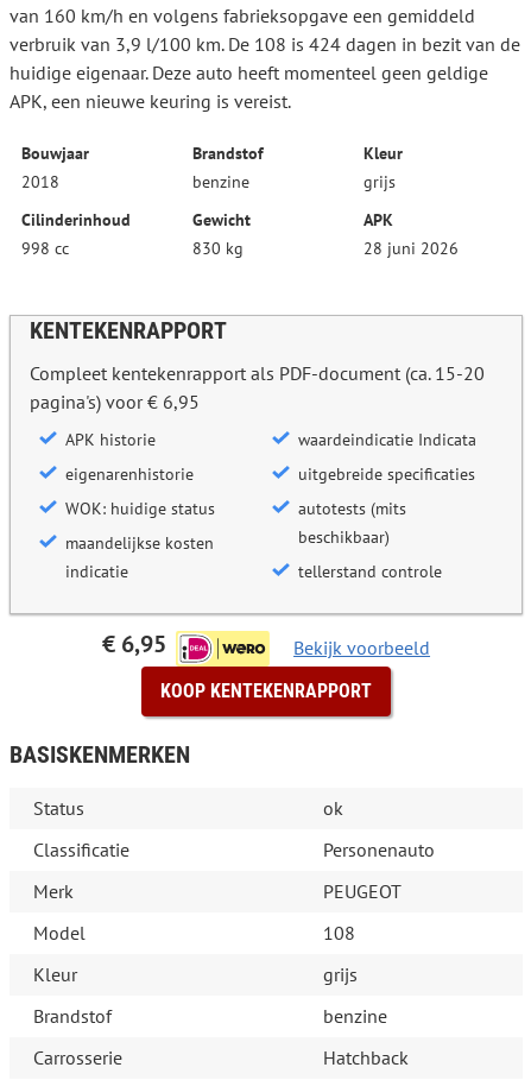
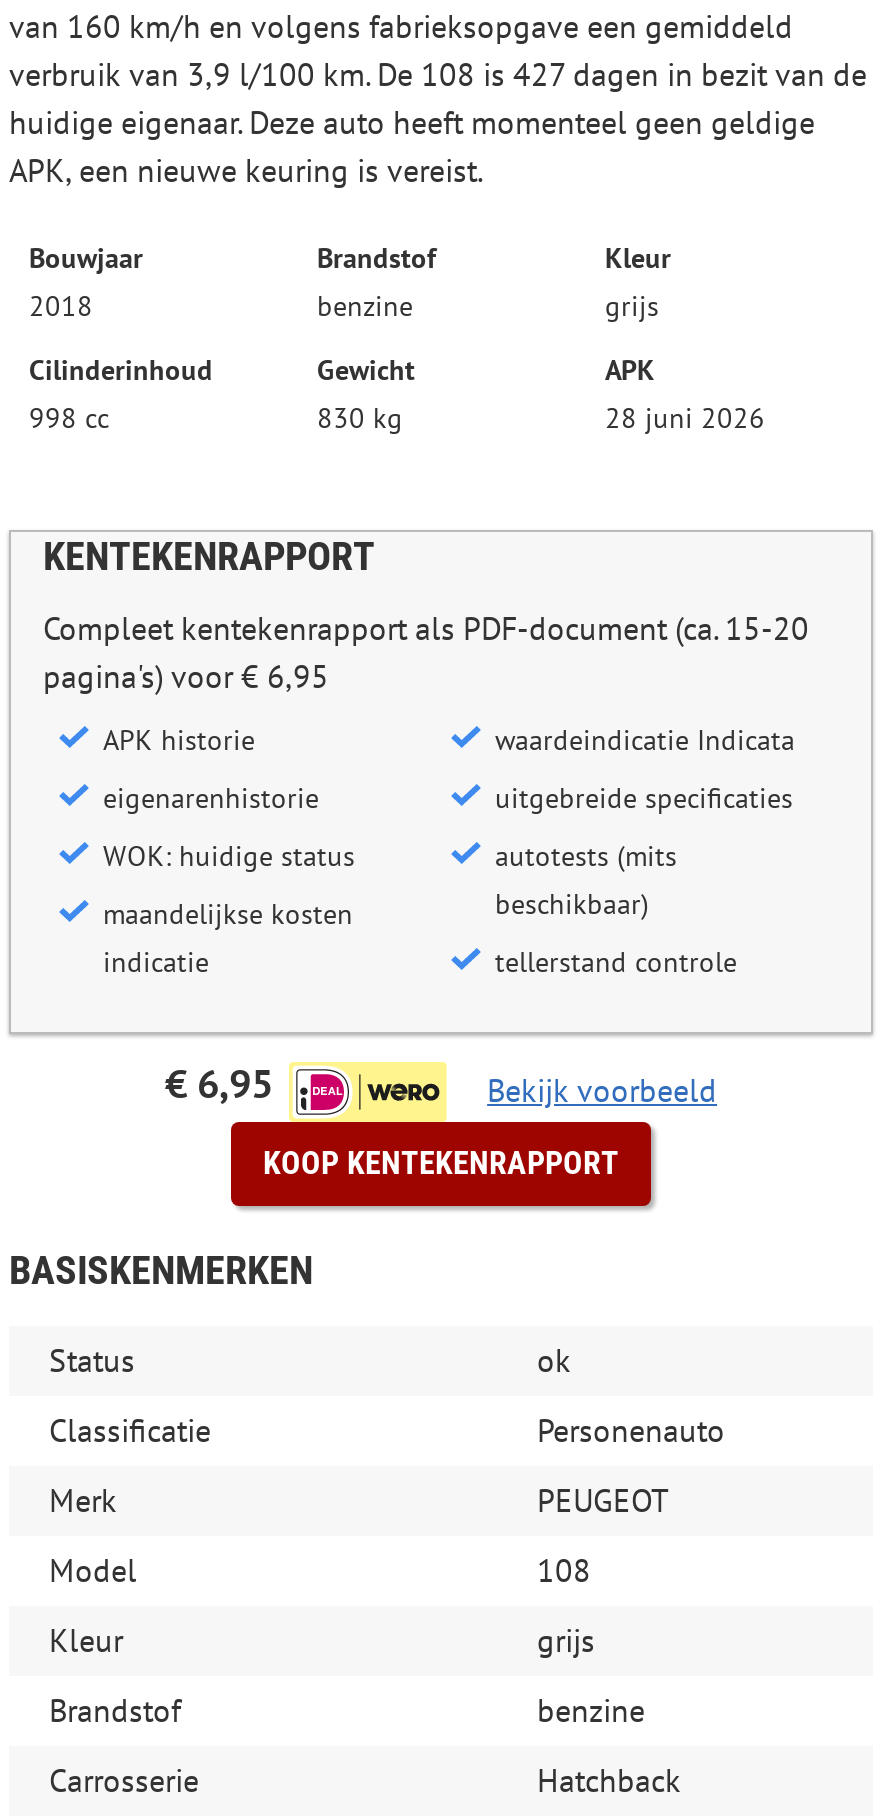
[10,33,520,56] verbruik van 3,9 l/100 km. De 108 is 424 dagen in bezit van de -> [9,55,867,95] verbruik van 3,9 l/100 km. De 108 is 427 dagen in bezit van de

